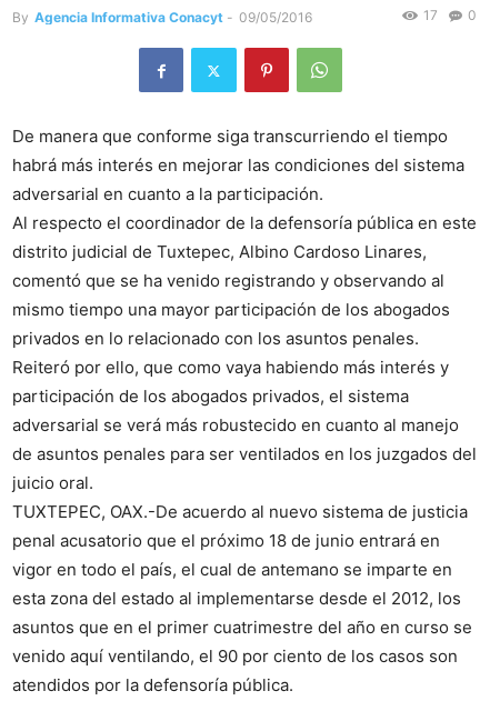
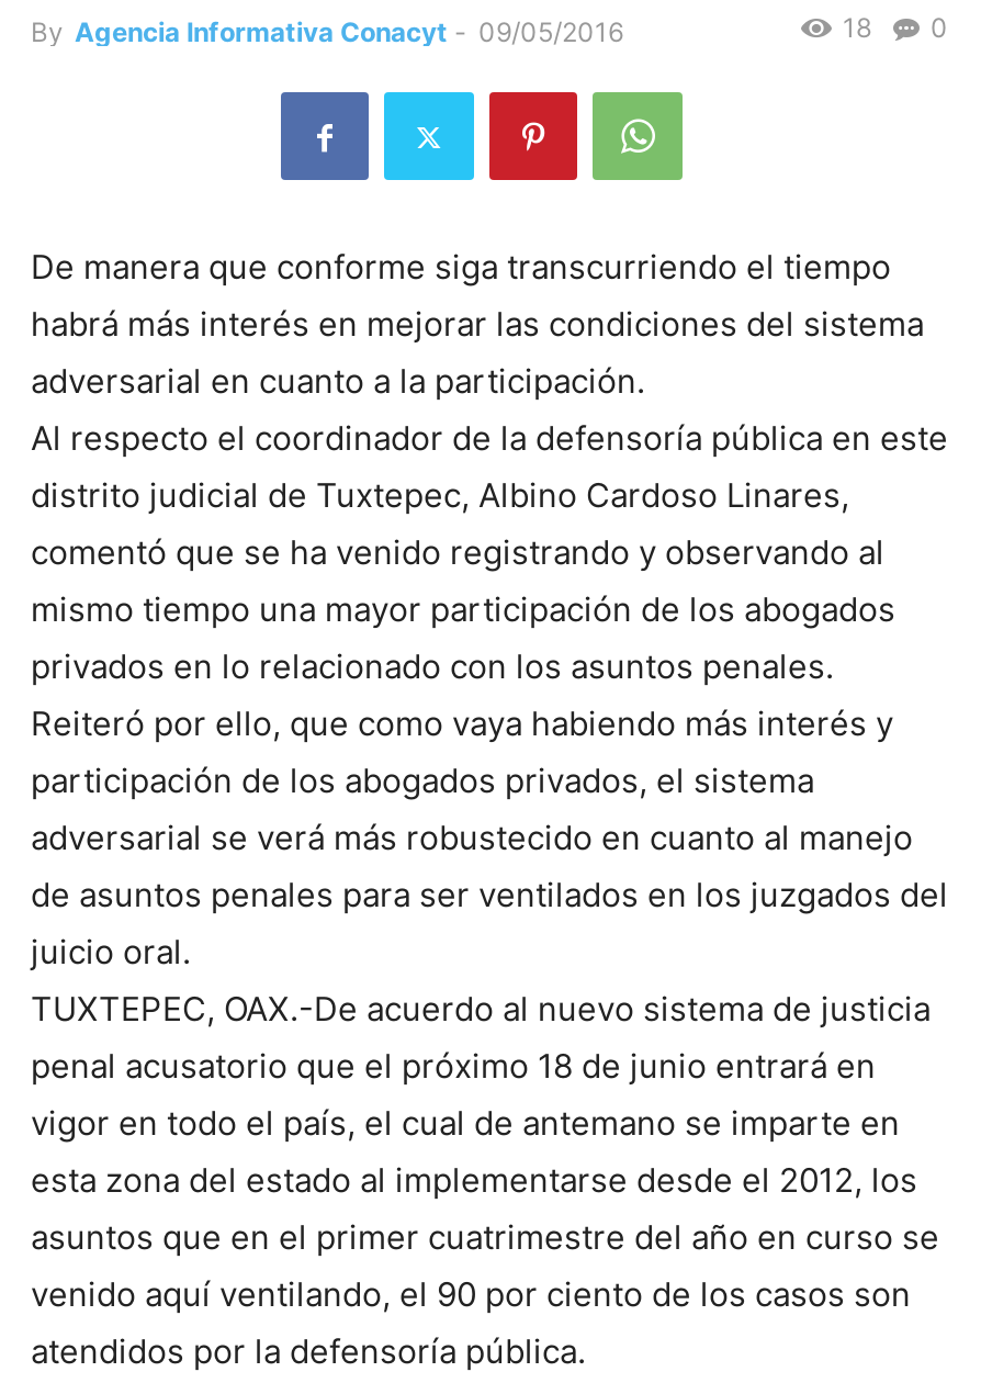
[423,7,477,23] 17 0 -> [843,11,948,44] 18 0

